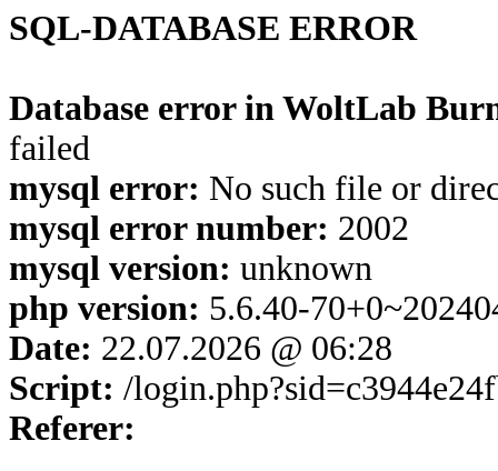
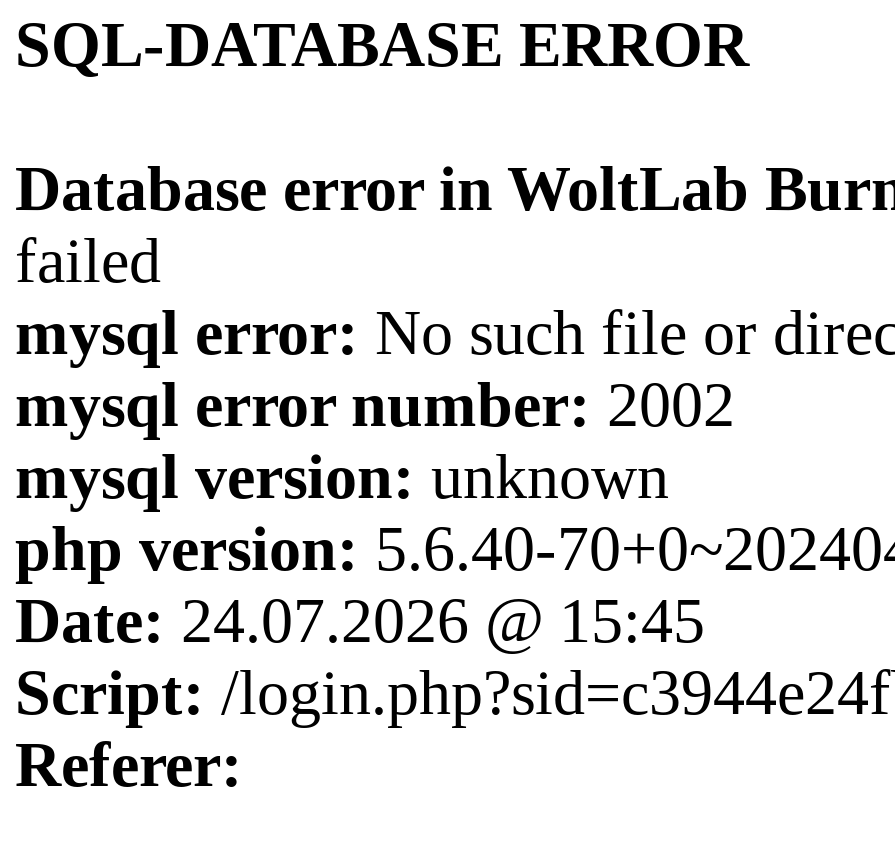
[9,329,392,368] Date: 22.07.2026 @ 06:28 -> [15,586,705,656] Date: 24.07.2026 @ 15:45

